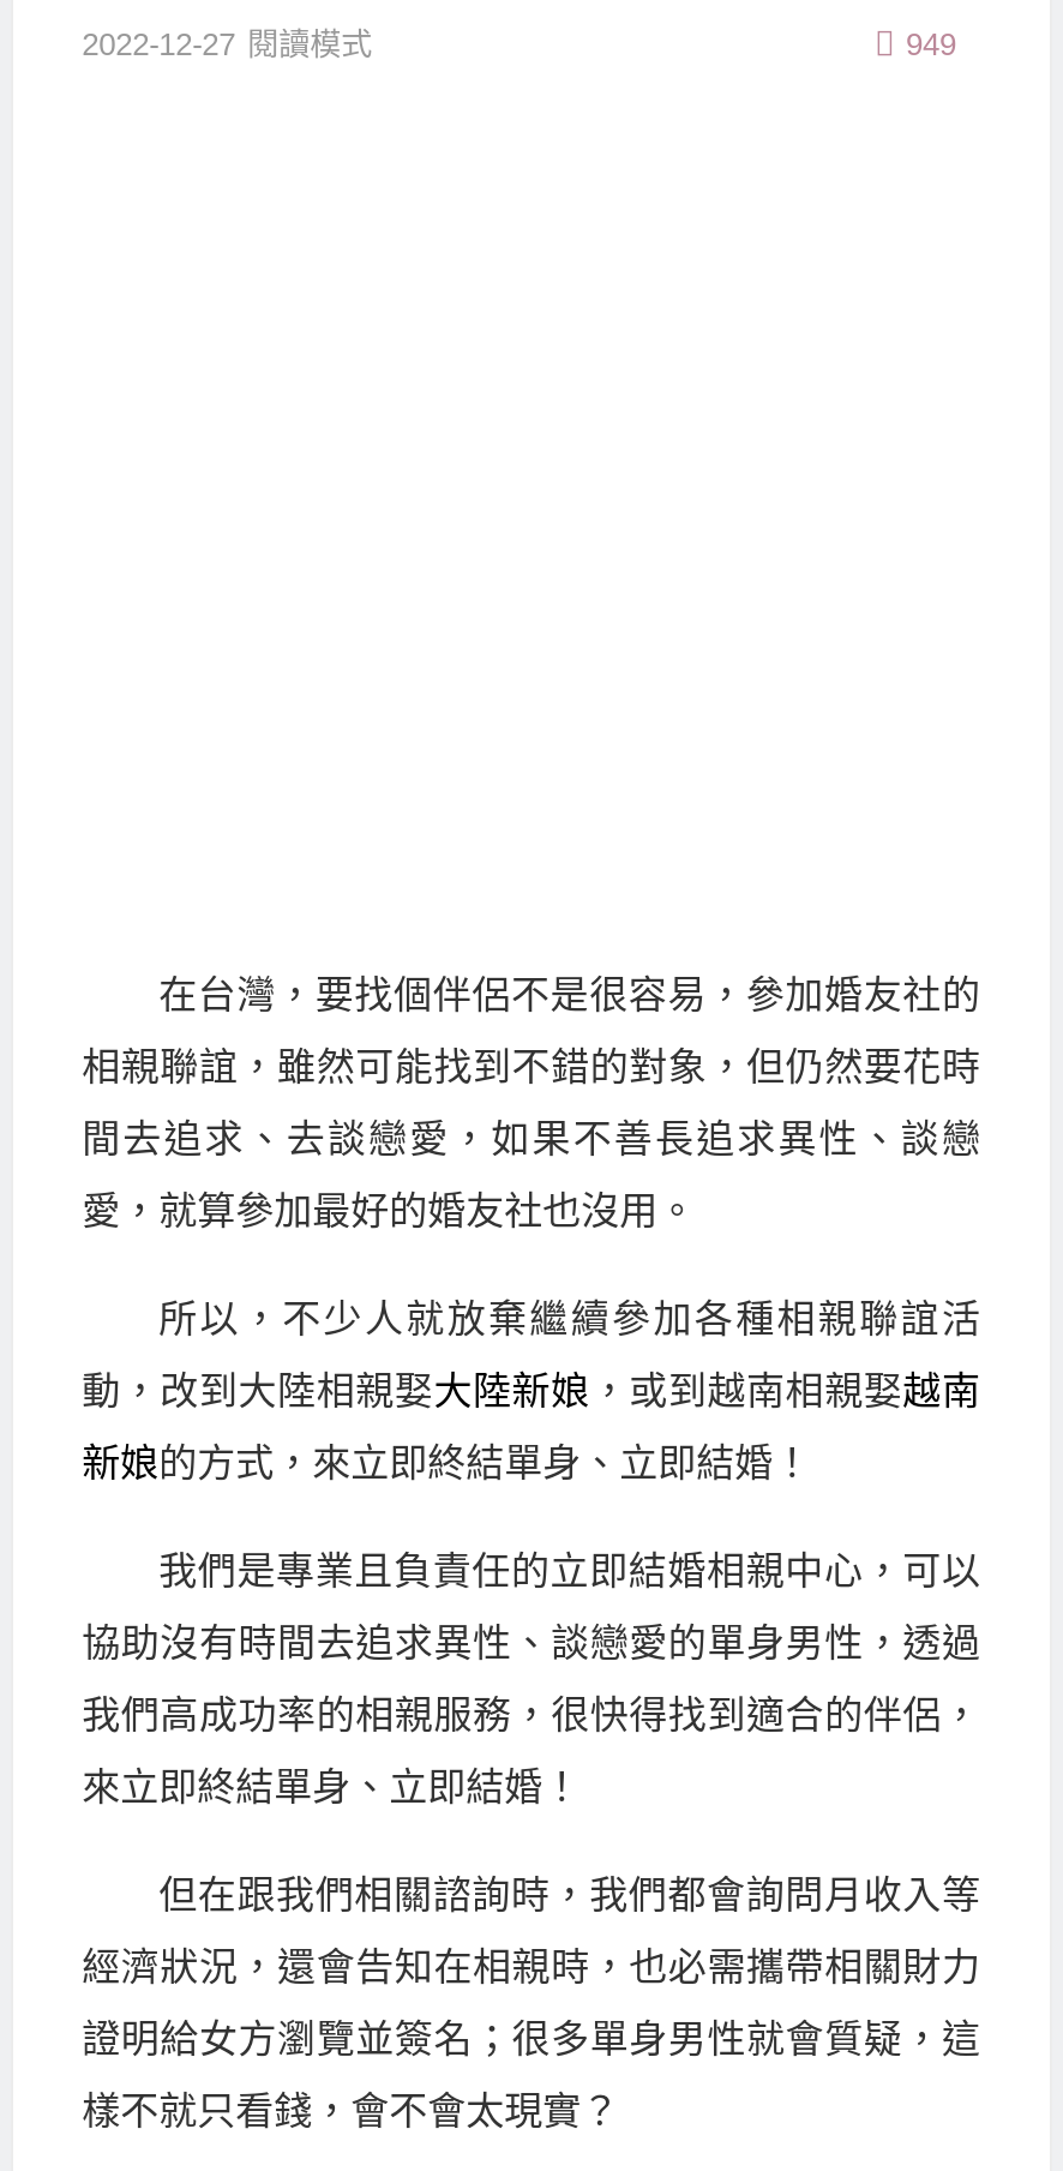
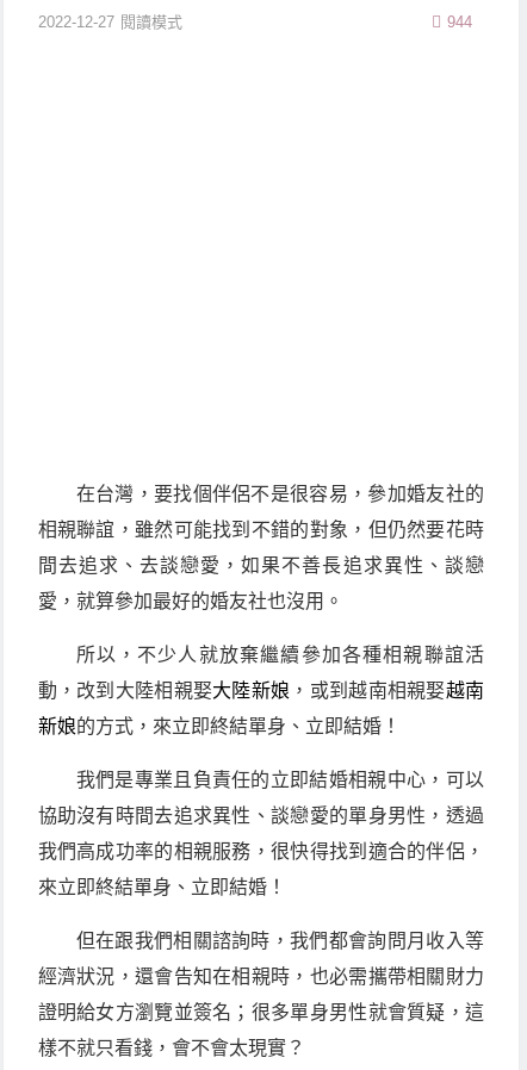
[906,25,956,61] 949 -> [447,13,472,31] 944

